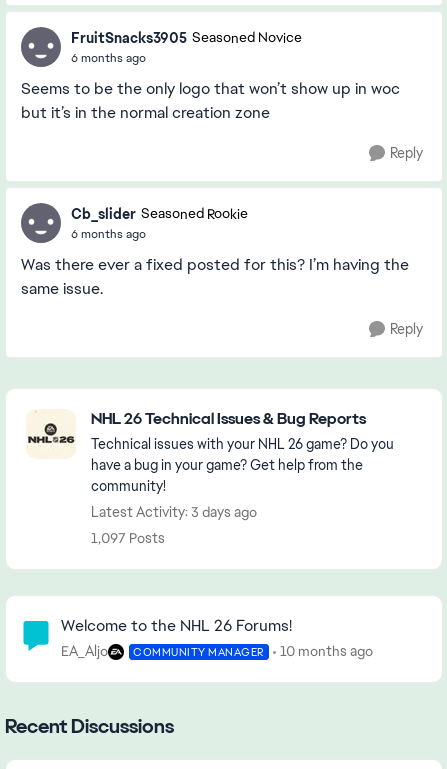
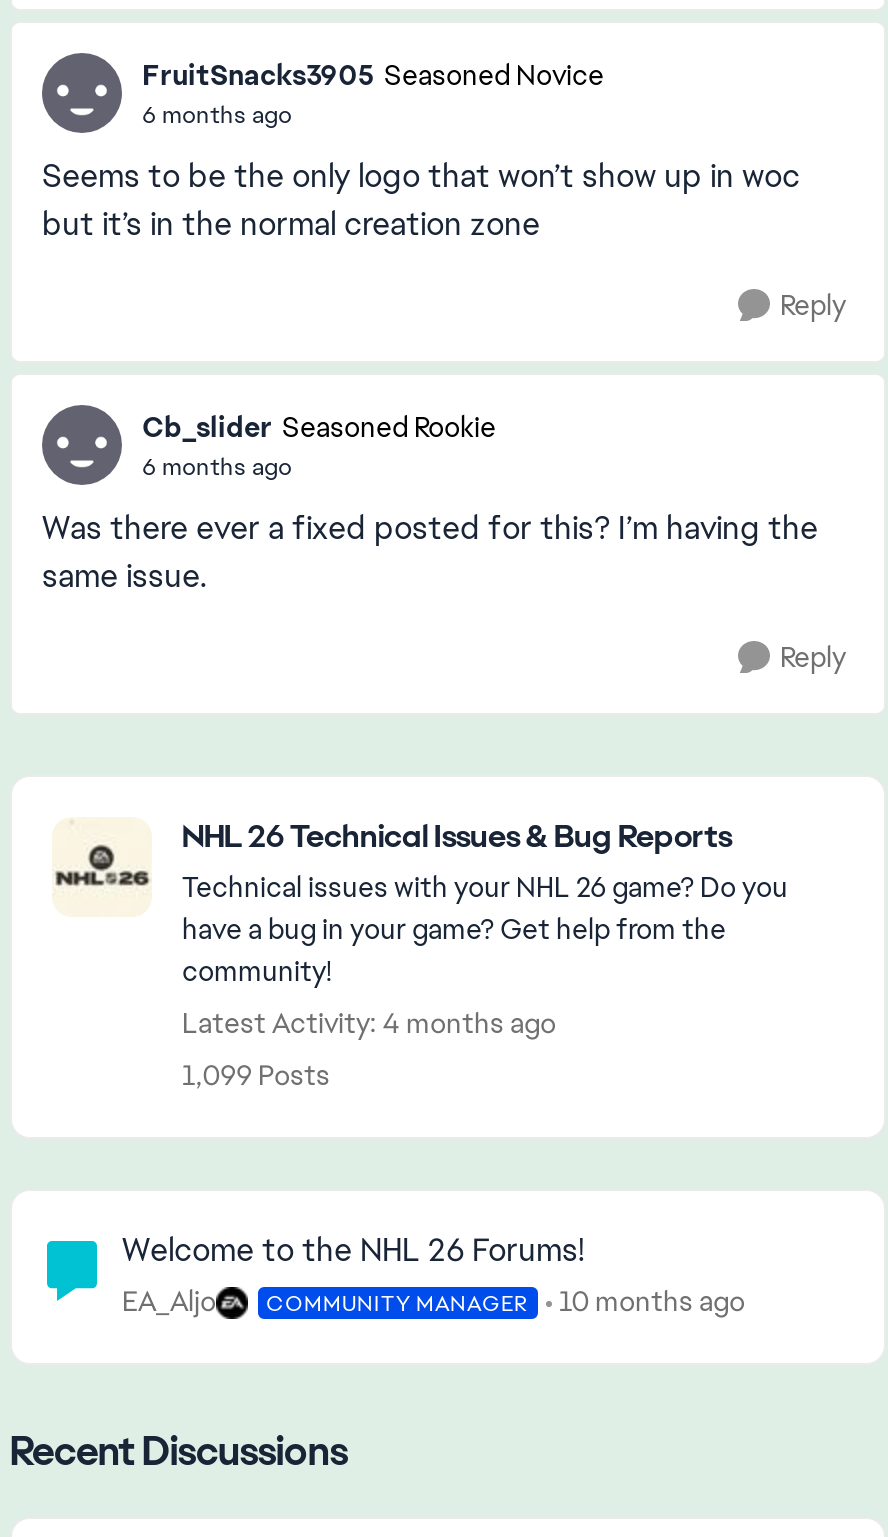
[91,503,257,521] Latest Activity: 3 days ago -> [182,1005,556,1041] Latest Activity: 4 months ago
[91,529,165,547] 1,097 Posts -> [182,1057,330,1093] 1,099 Posts

